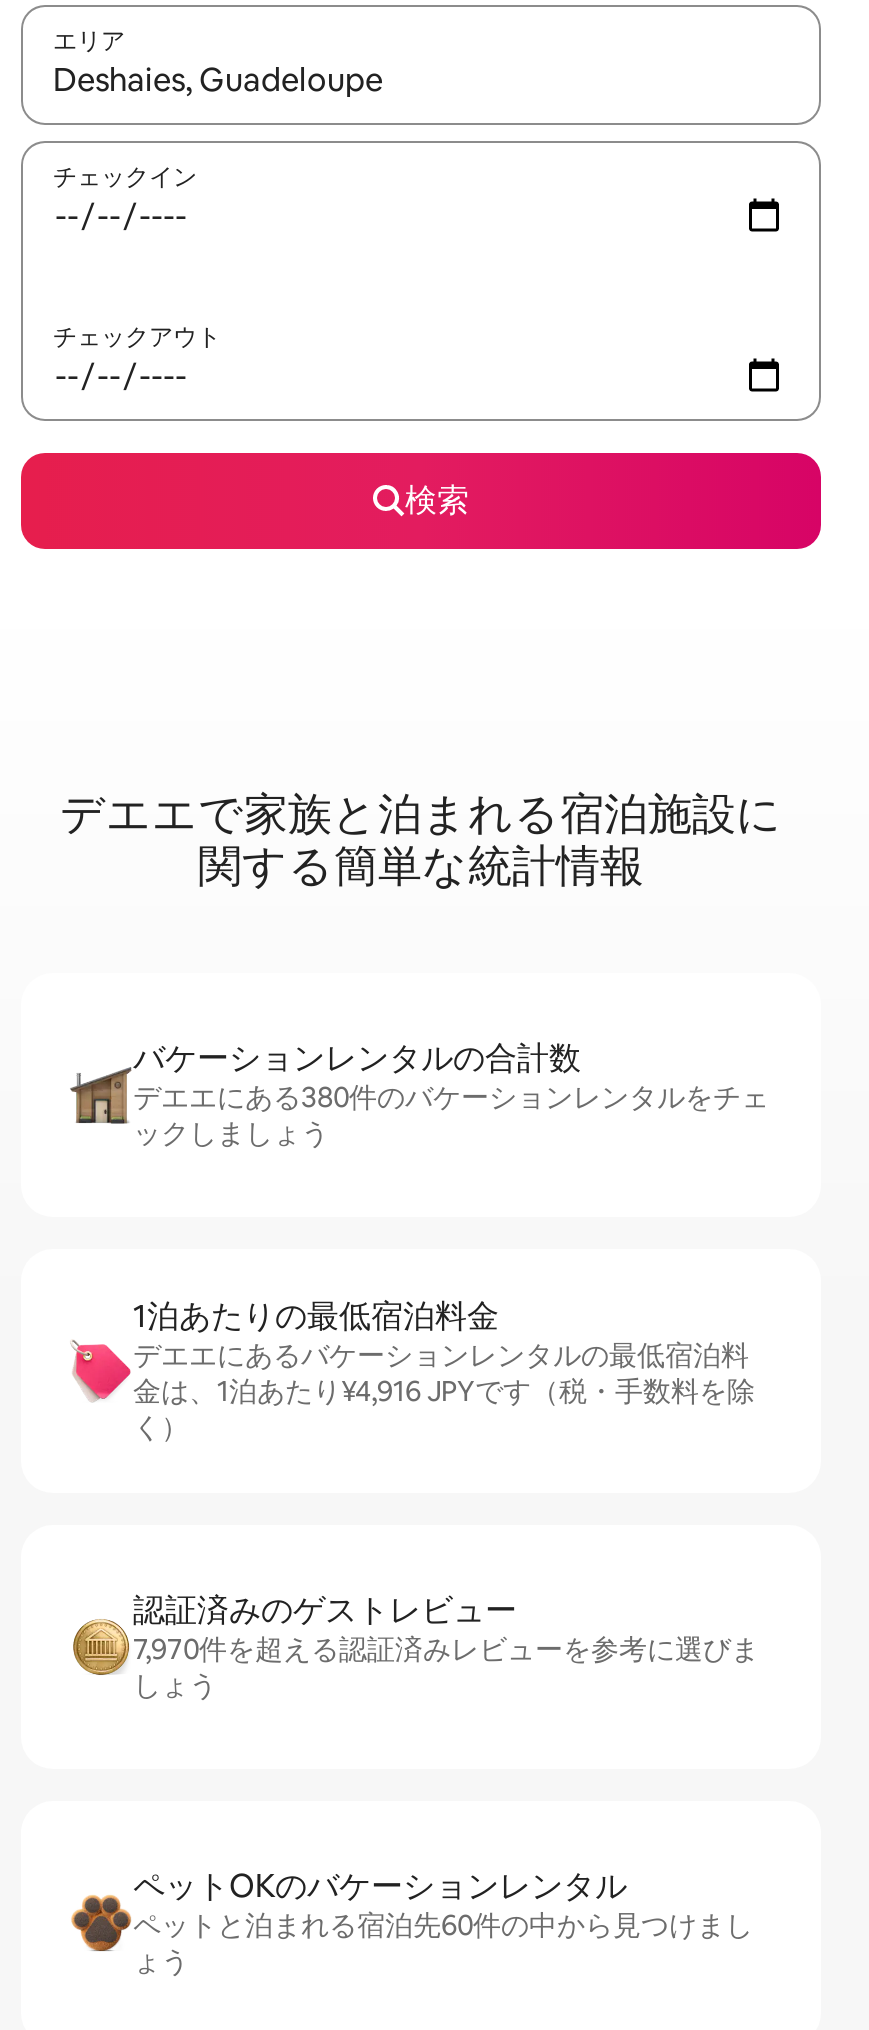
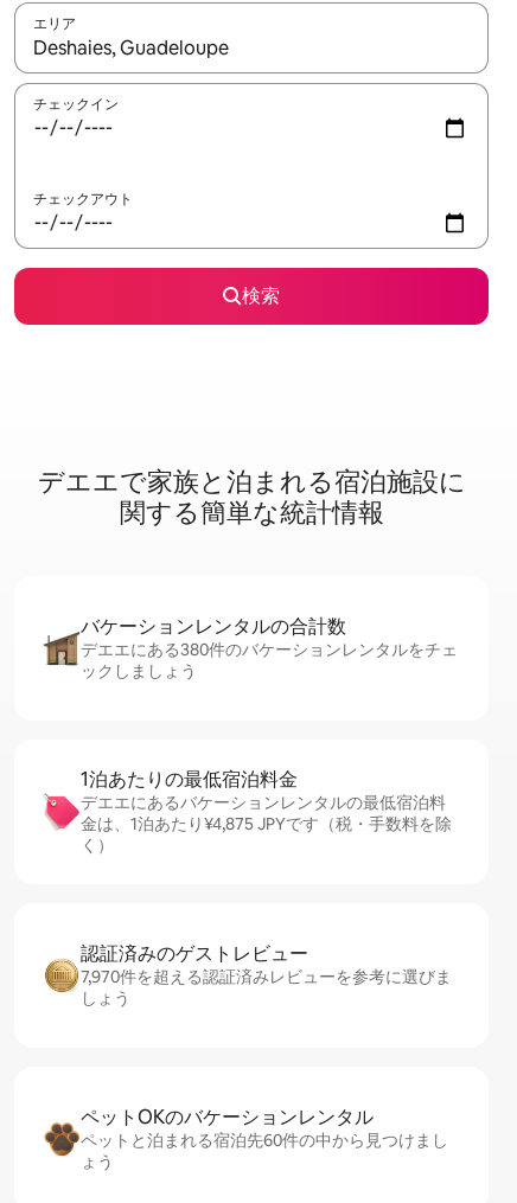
[133,1372,755,1408] 金は、1泊あたり¥4,916 JPYです（税・手数料を除 -> [81,813,452,835] 金は、1泊あたり¥4,875 JPYです（税・手数料を除

